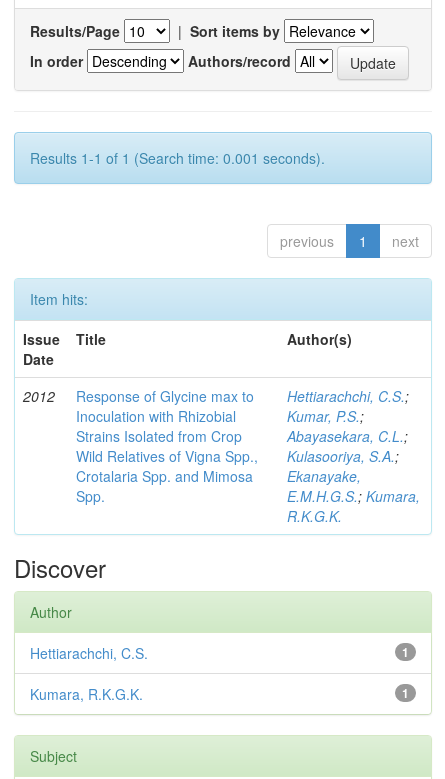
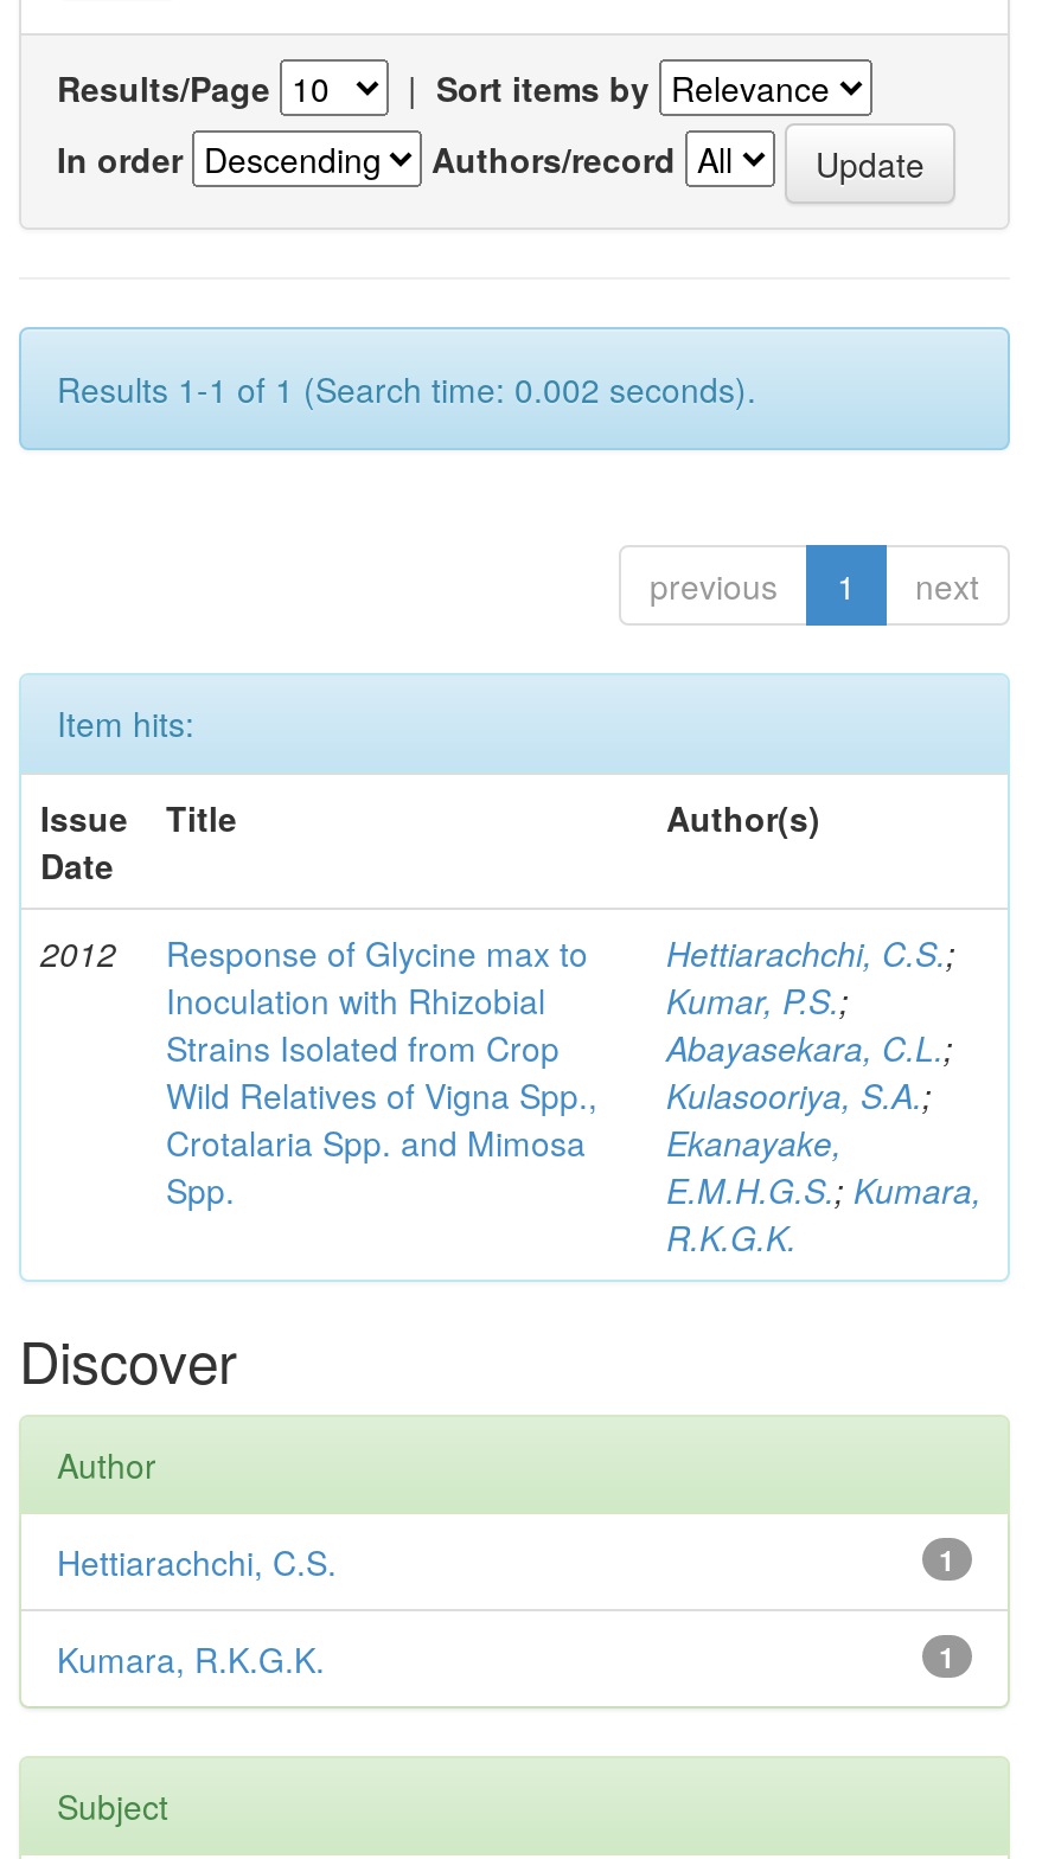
[30,148,325,168] Results 1-1 of 1 (Search time: 0.001 seconds). -> [57,365,756,413] Results 1-1 of 1 (Search time: 0.002 seconds).

